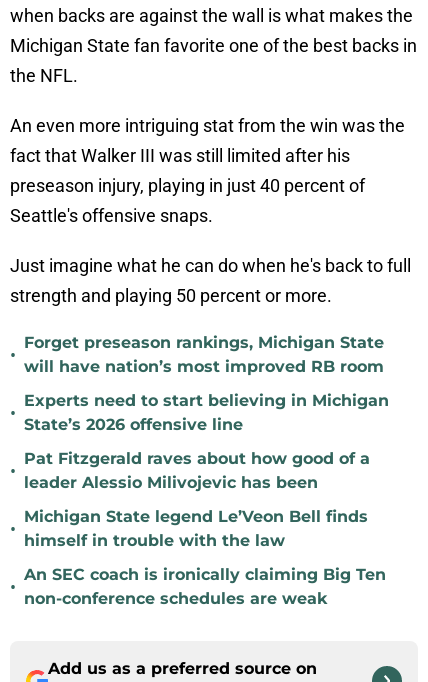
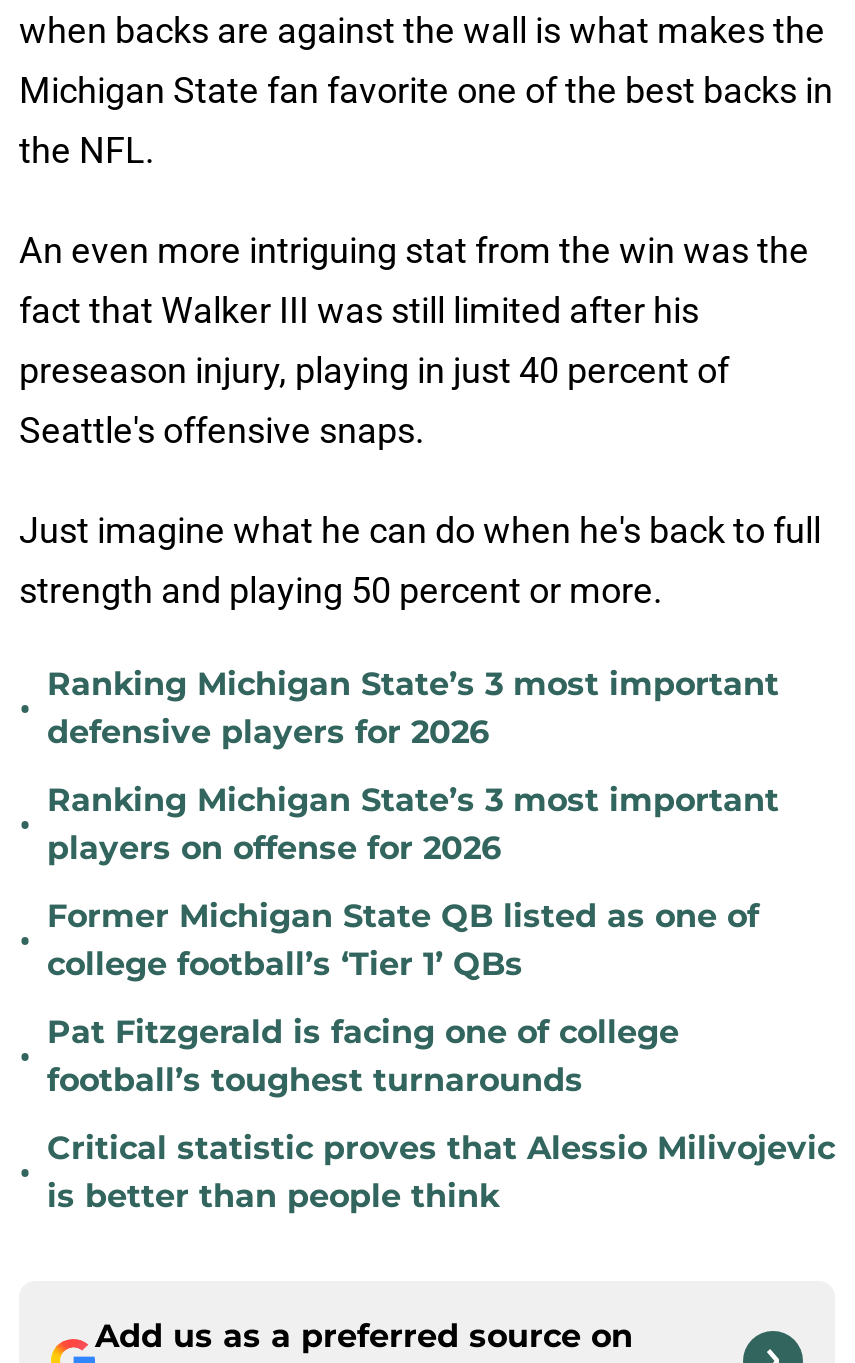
[24,333,384,376] Forget preseason rankings, Michigan State | will have nation’s most improved RB room -> [47,665,779,751] Ranking Michigan State’s 3 most important | defensive players for 2026
[24,391,389,434] Experts need to start believing in Michigan | State’s 2026 offensive line -> [47,781,779,867] Ranking Michigan State’s 3 most important | players on offense for 2026
[24,449,370,492] Pat Fitzgerald raves about how good of a | leader Alessio Milivojevic has been -> [47,897,759,983] Former Michigan State QB listed as one of | college football’s ‘Tier 1’ QBs
[24,507,368,550] Michigan State legend Le’Veon Bell finds | himself in trouble with the law -> [47,1013,679,1099] Pat Fitzgerald is facing one of college | football’s toughest turnarounds
[24,565,386,608] An SEC coach is ironically claiming Big Ten | non-conference schedules are weak -> [47,1129,835,1215] Critical statistic proves that Alessio Milivojevic | is better than people think

